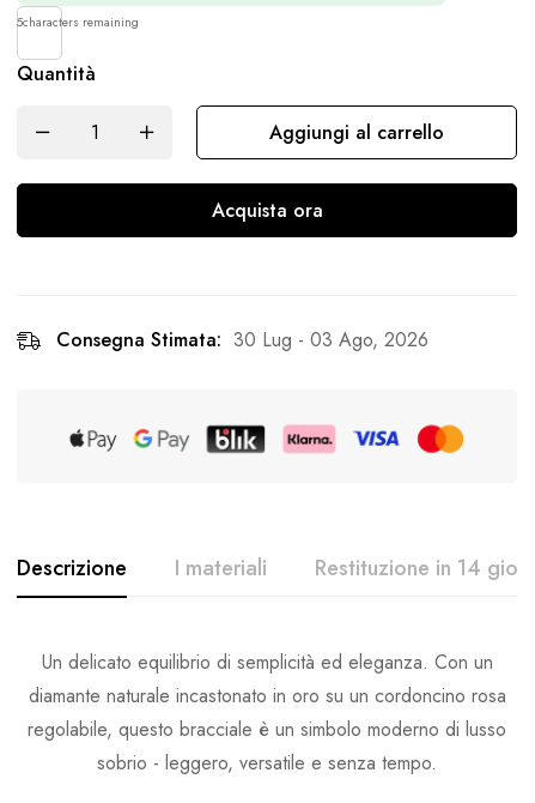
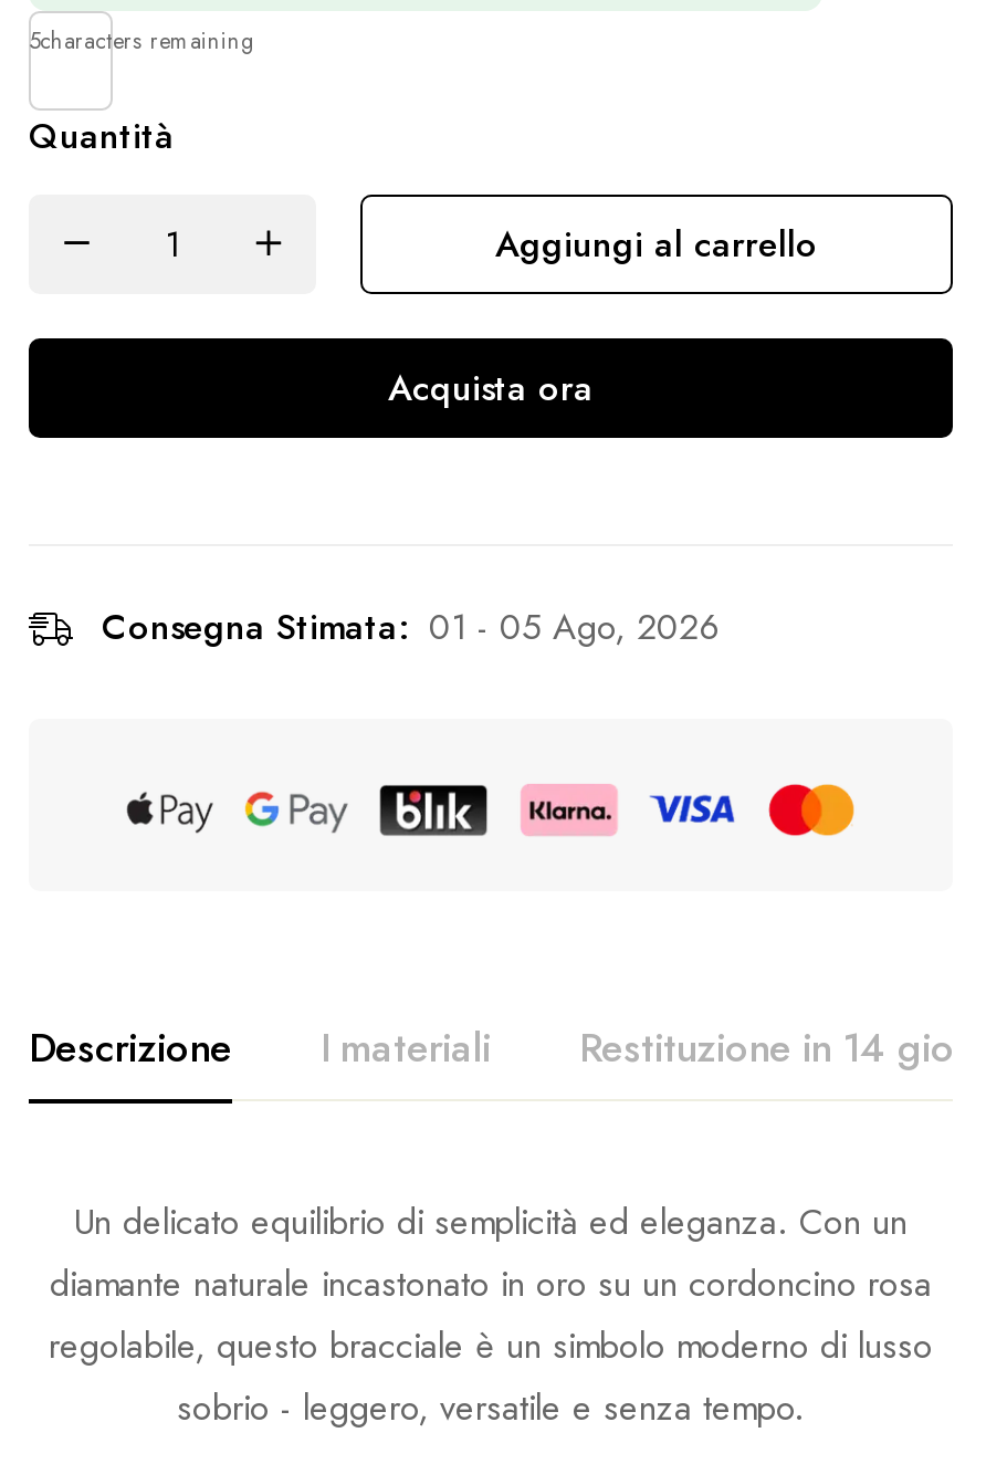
[56,326,428,353] Consegna Stimata: 30 Lug - 03 Ago, 2026 -> [102,601,718,652] Consegna Stimata: 01 - 05 Ago, 2026

